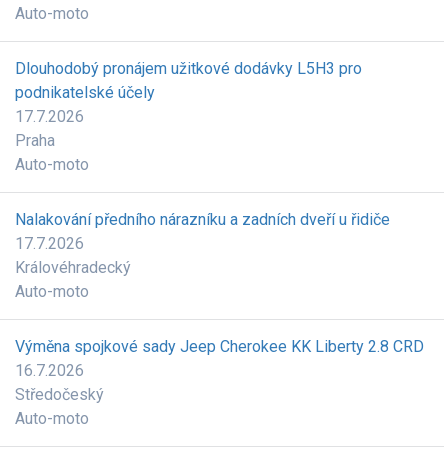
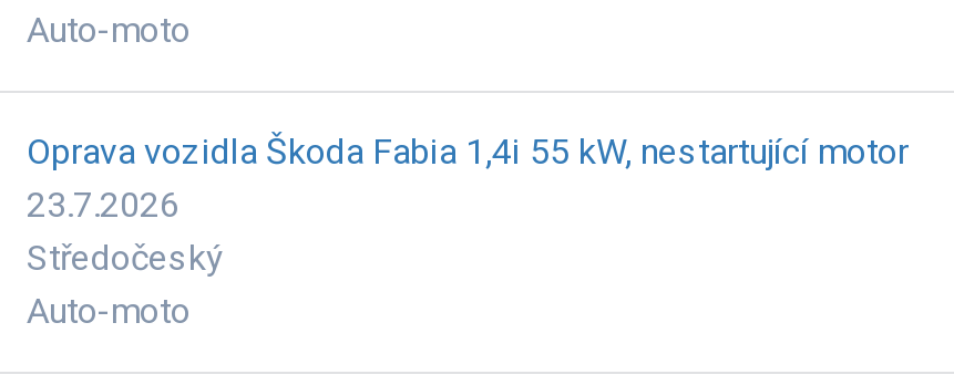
[15,59,424,380] Dlouhodobý pronájem užitkové dodávky L5H3 pro | podnikatelské účely | 17.7.2026 | Praha | Auto-moto | Nalakování předního nárazníku a zadních dveří u řidiče | 17.7.2026 | Královéhradecký | Auto-moto | Výměna spojkové sady Jeep Cherokee KK Liberty 2.8 CRD | 16.7.2026 -> [27,131,909,226] Oprava vozidla Škoda Fabia 1,4i 55 kW, nestartující motor | 23.7.2026

